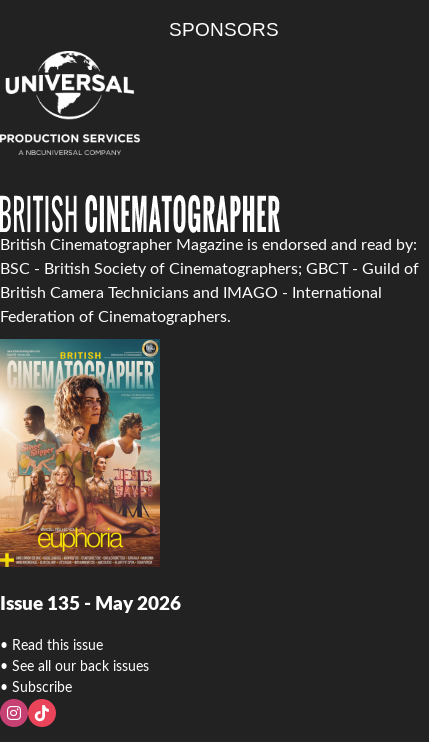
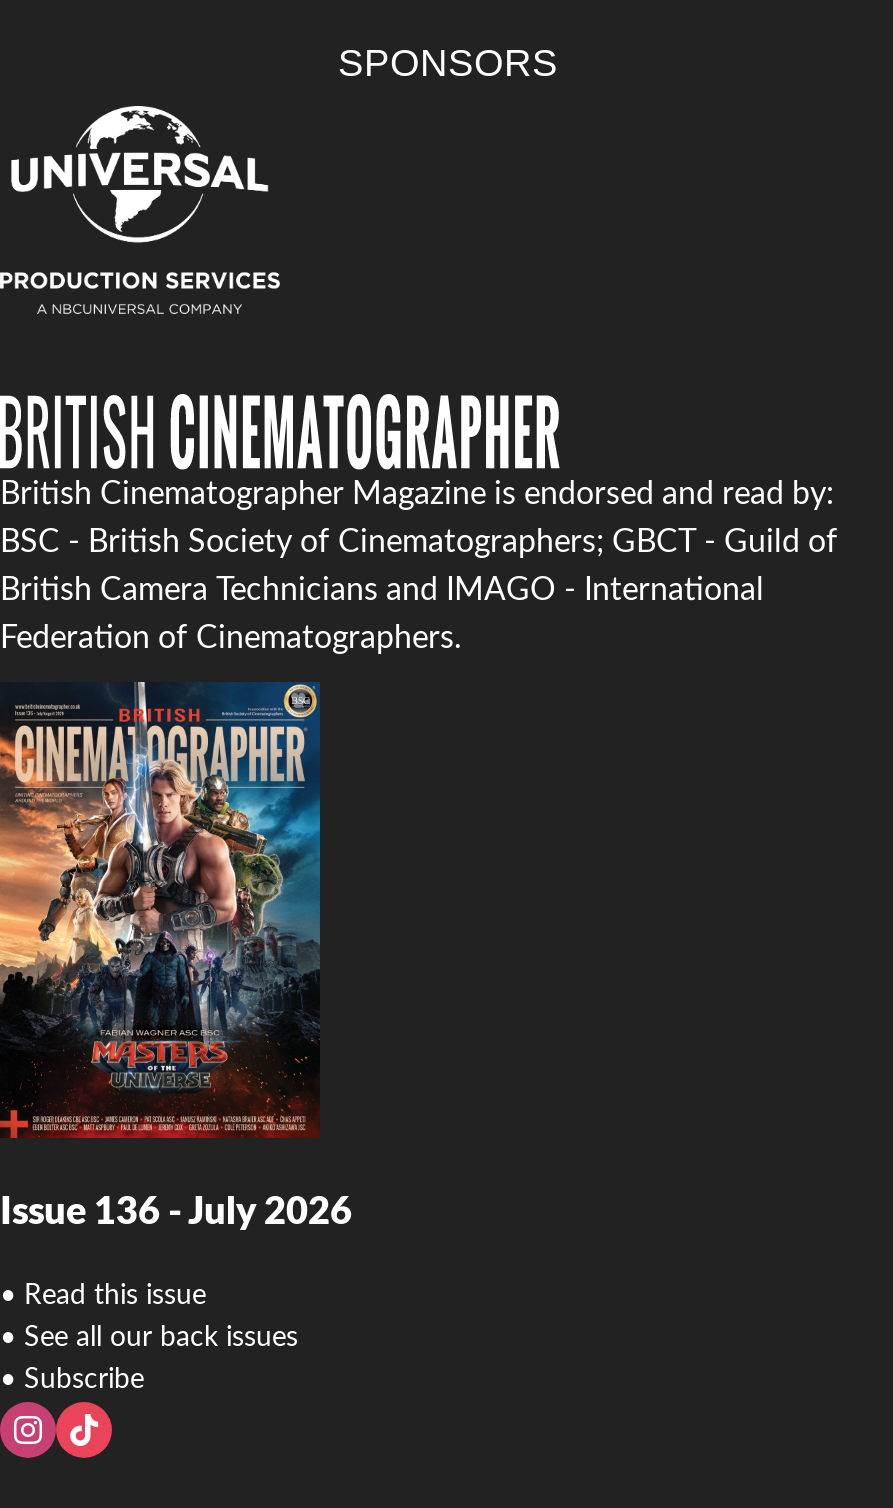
[0,338,181,614] [image] | Issue 135 - May 2026 -> [0,680,352,1232] [image] | Issue 136 - July 2026

